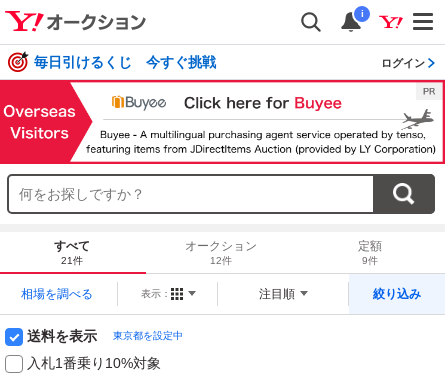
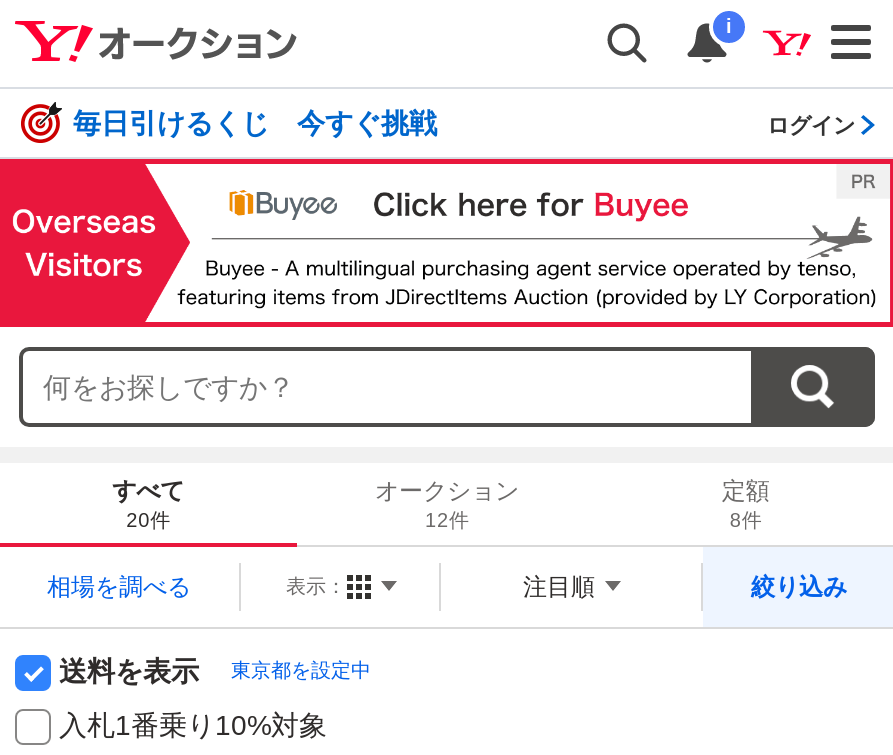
[61,255,83,266] 21件 -> [126,508,170,530] 20件
[362,255,378,266] 9件 -> [730,508,762,530] 8件

